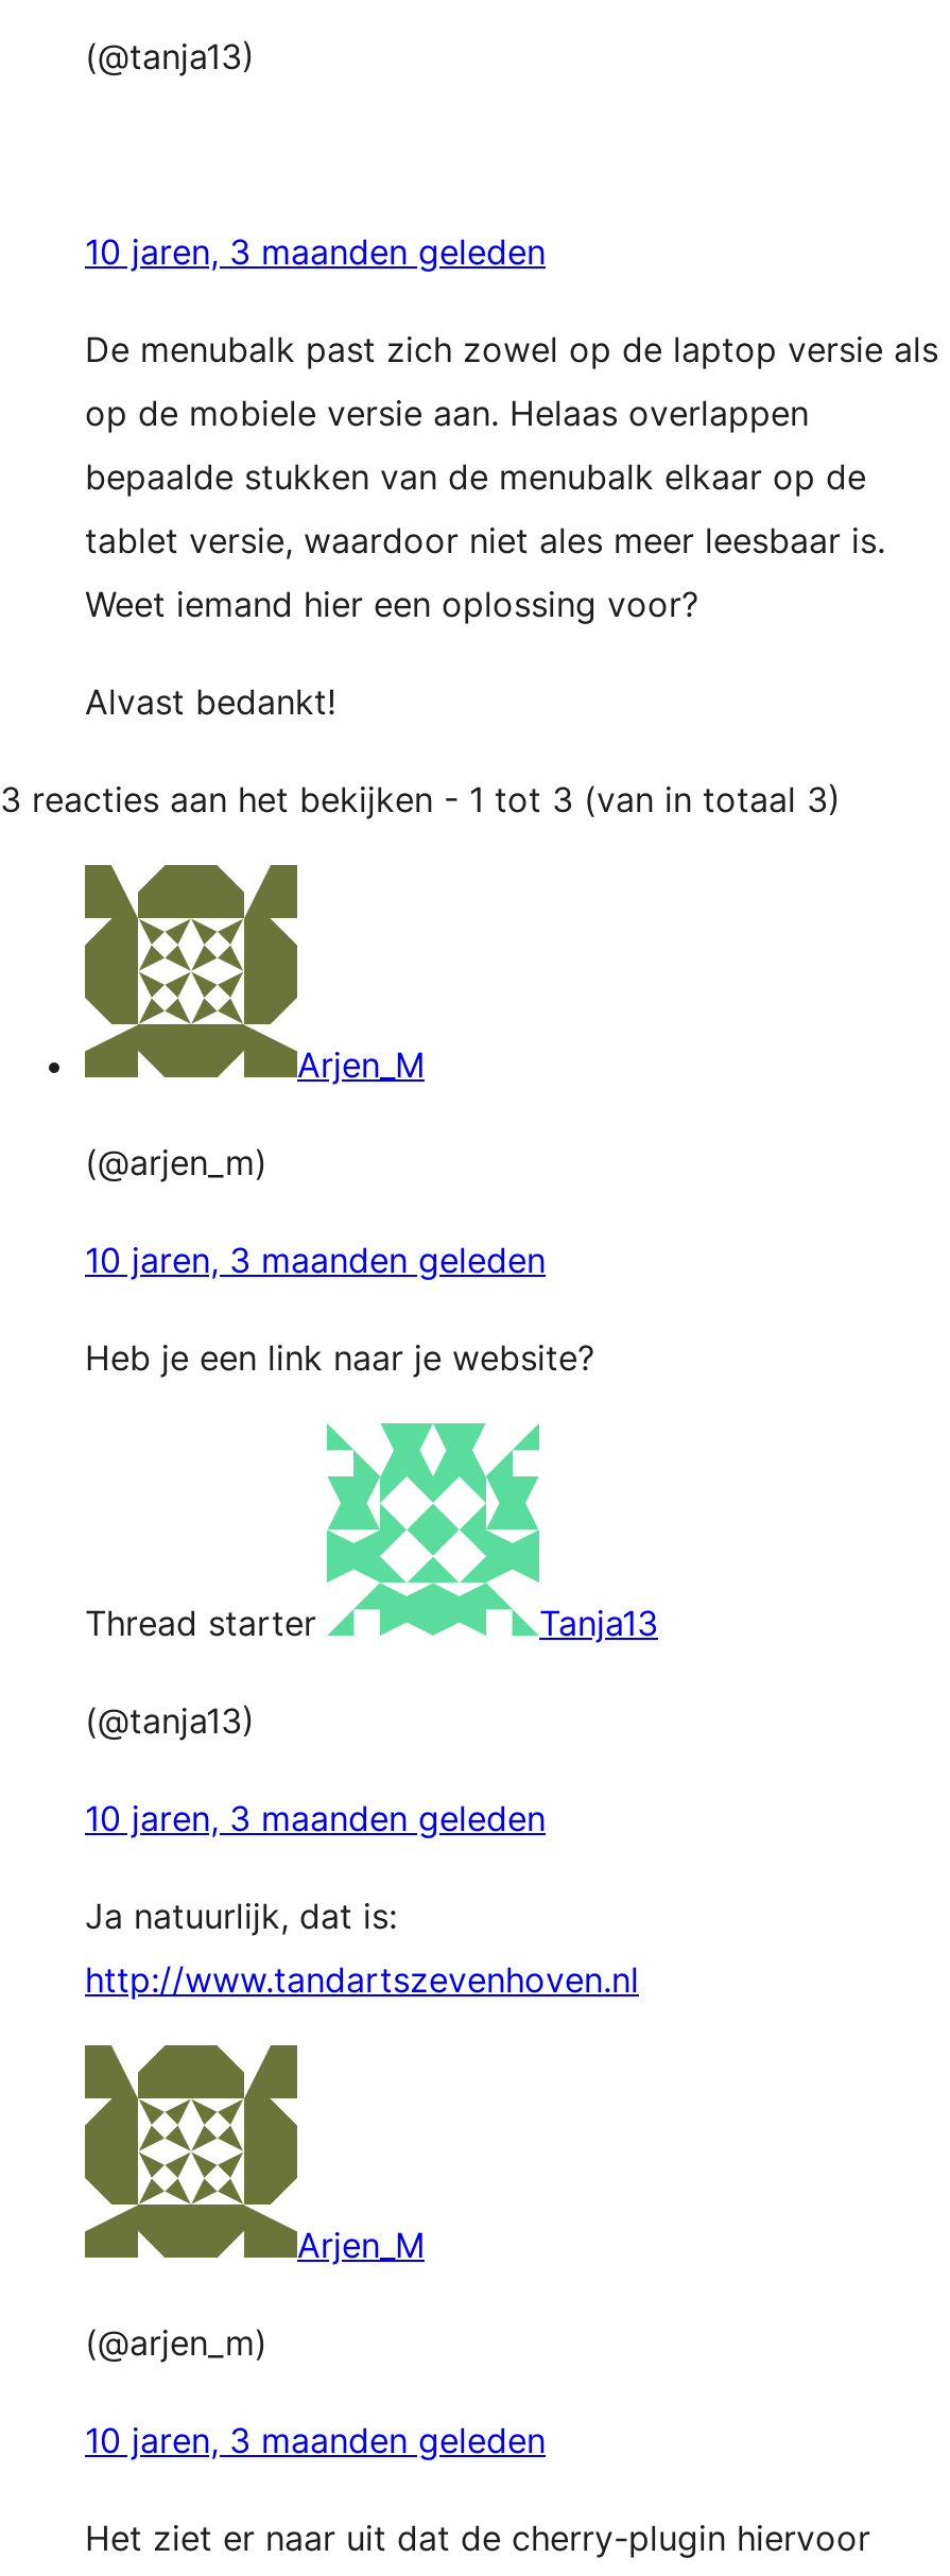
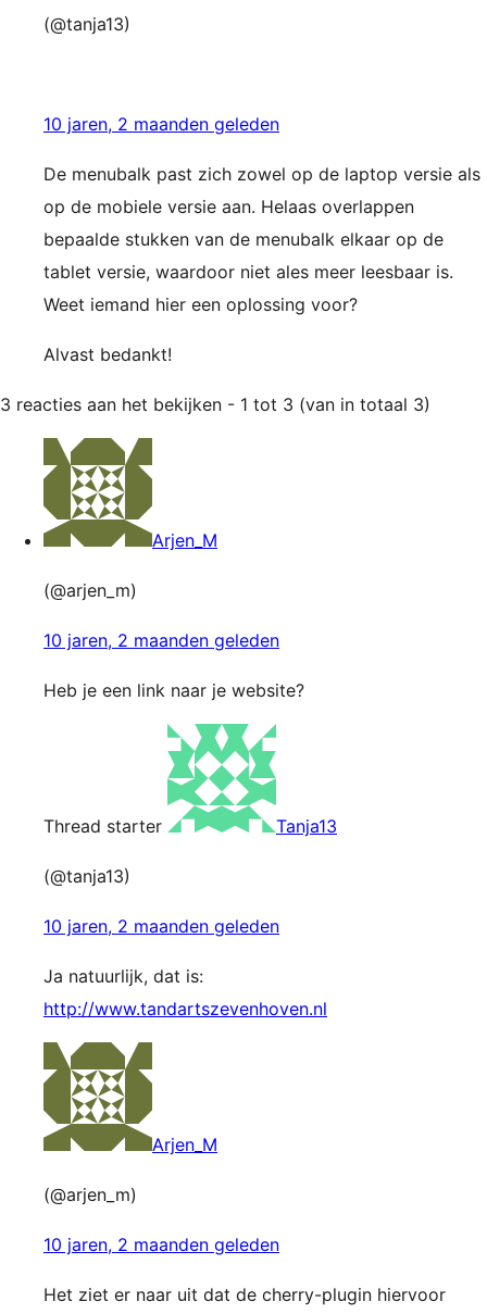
[85,230,546,273] 10 jaren, 3 maanden geleden -> [43,113,279,135] 10 jaren, 2 maanden geleden
[85,1239,546,1281] 10 jaren, 3 maanden geleden -> [43,629,279,651] 10 jaren, 2 maanden geleden
[85,1797,546,1839] 10 jaren, 3 maanden geleden -> [43,915,279,937] 10 jaren, 2 maanden geleden
[85,2419,546,2461] 10 jaren, 3 maanden geleden -> [43,1234,279,1255] 10 jaren, 2 maanden geleden

